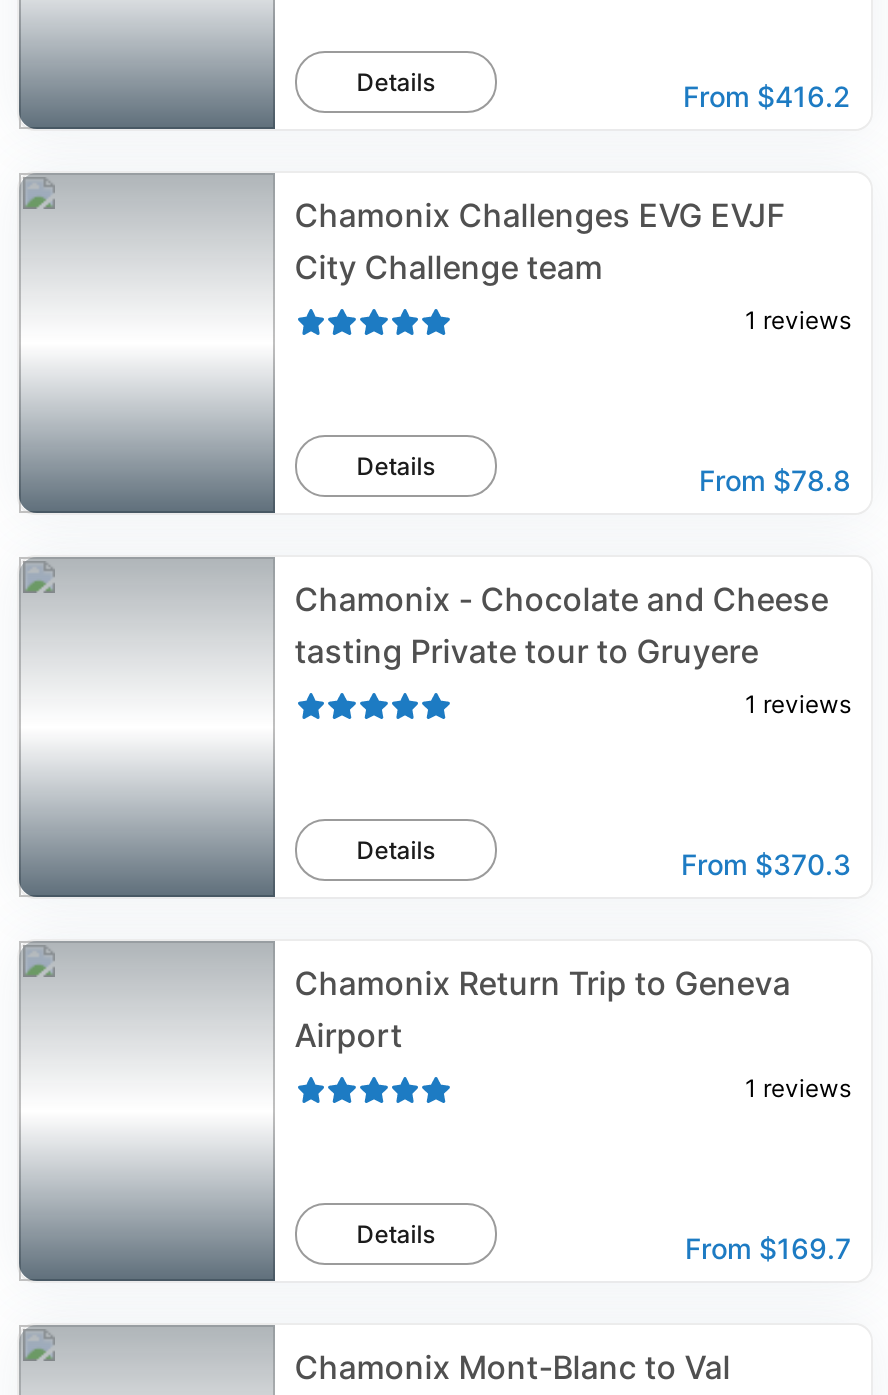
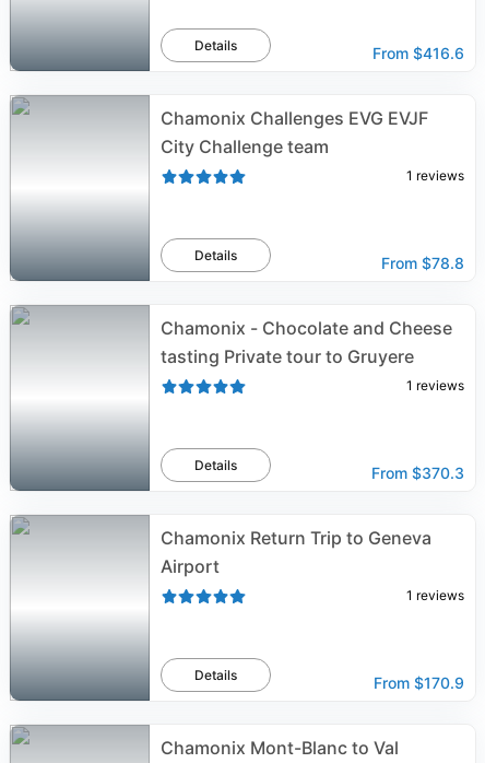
[683,79,851,113] From $416.2 -> [372,44,464,62] From $416.6
[685,1231,851,1265] From $169.7 -> [374,673,464,692] From $170.9

